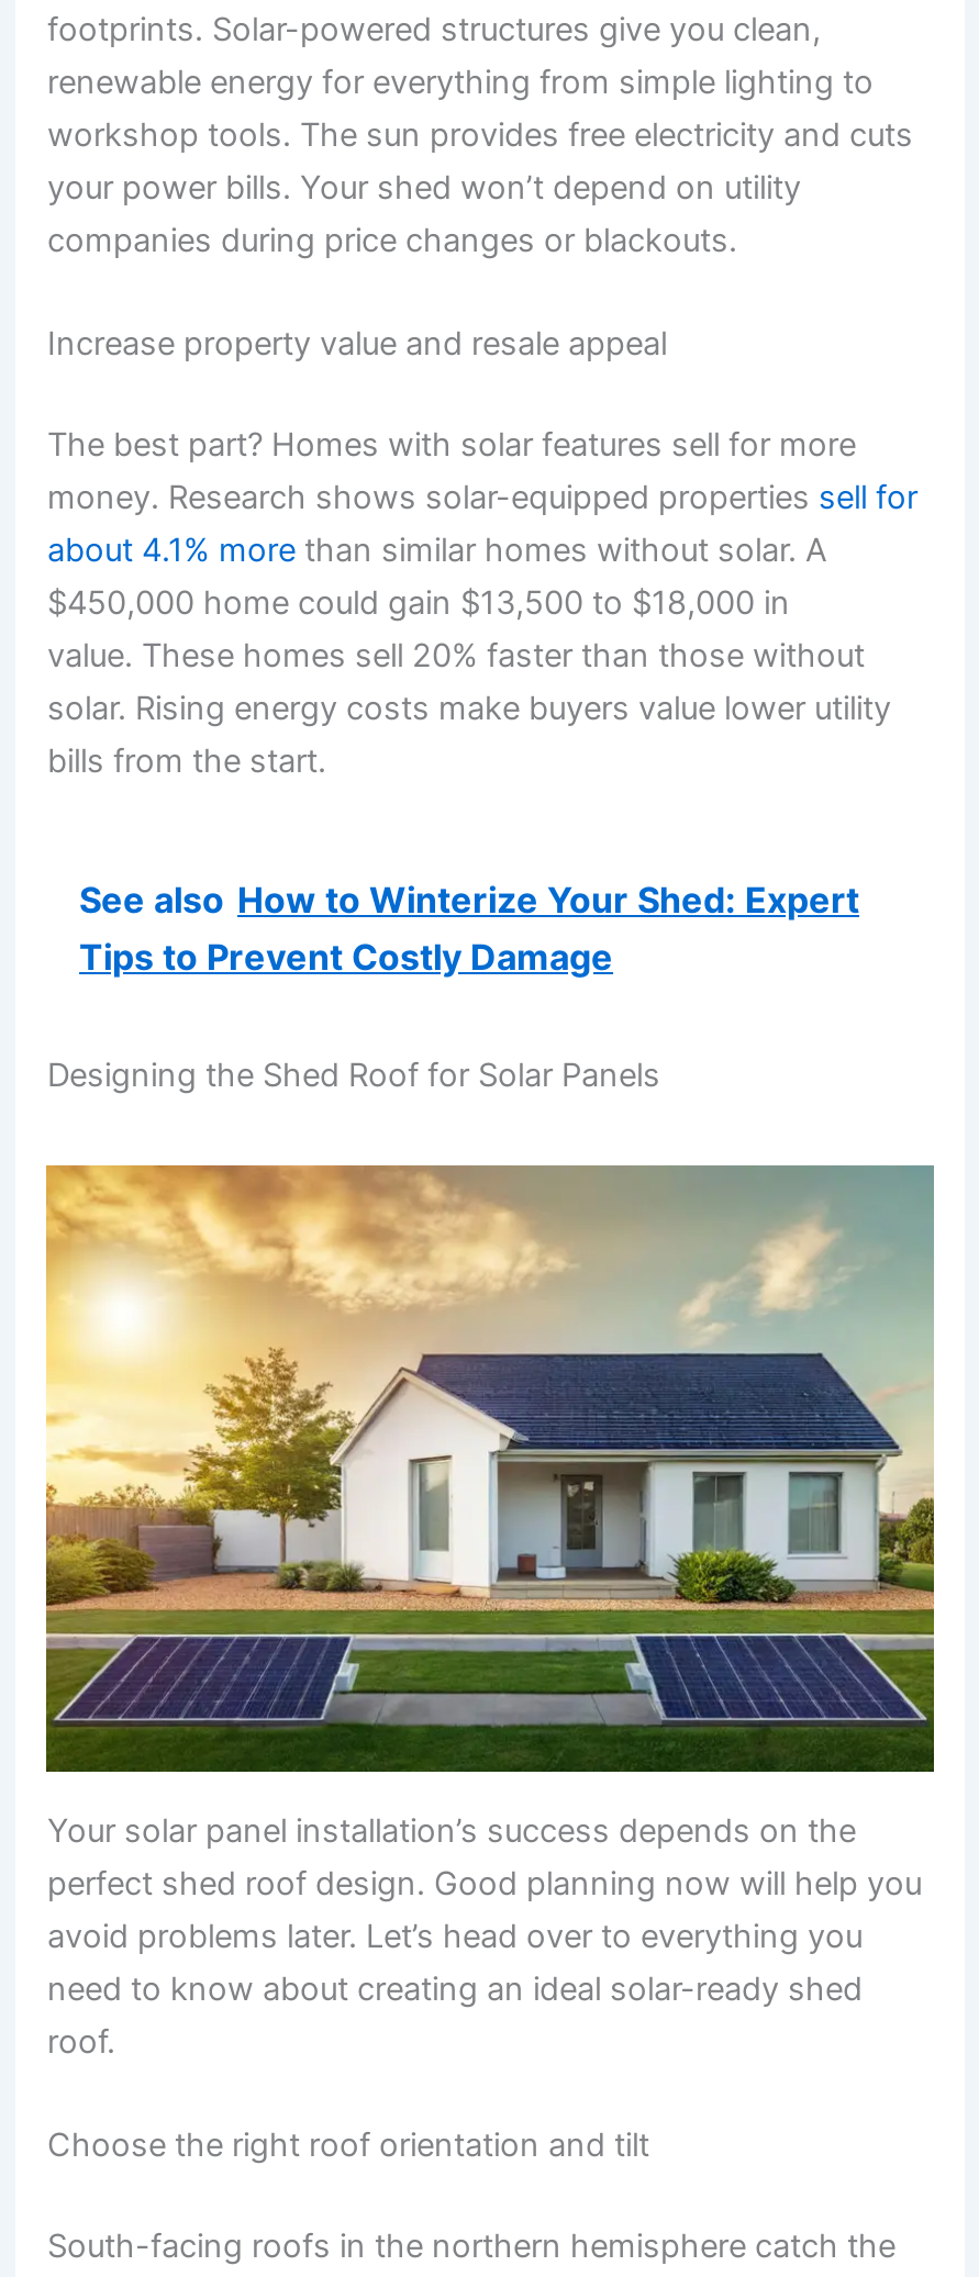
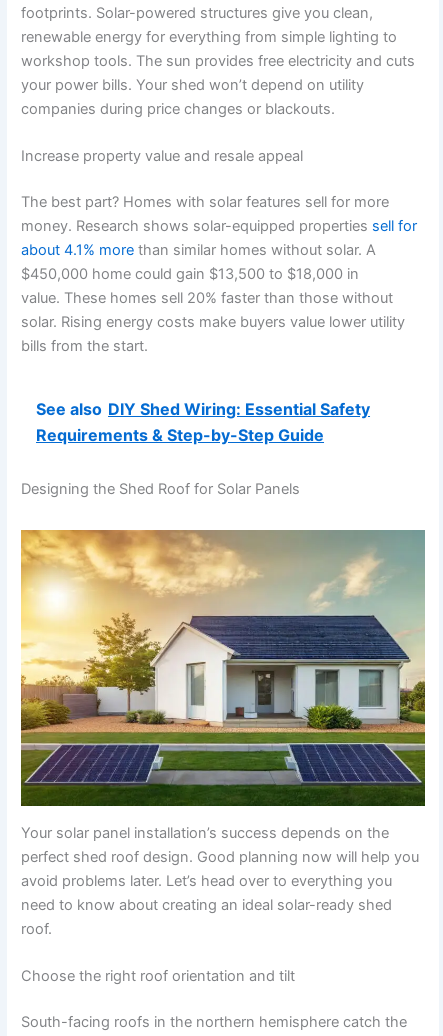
[79,877,859,978] See also How to Winterize Your Shed: Expert | Tips to Prevent Costly Damage -> [36,399,370,445] See also DIY Shed Wiring: Essential Safety | Requirements & Step-by-Step Guide

